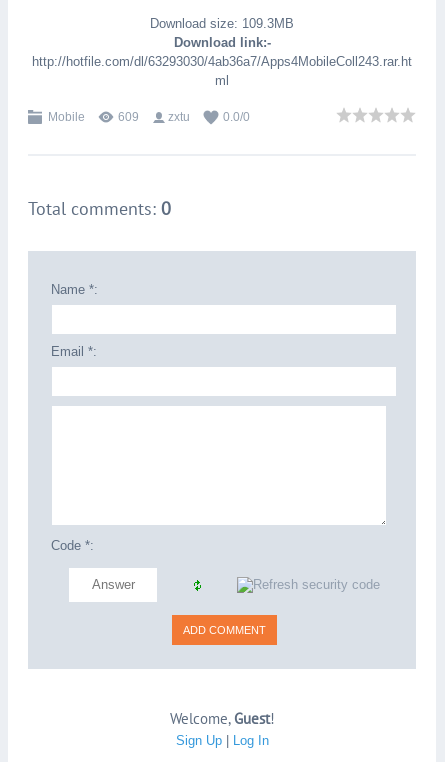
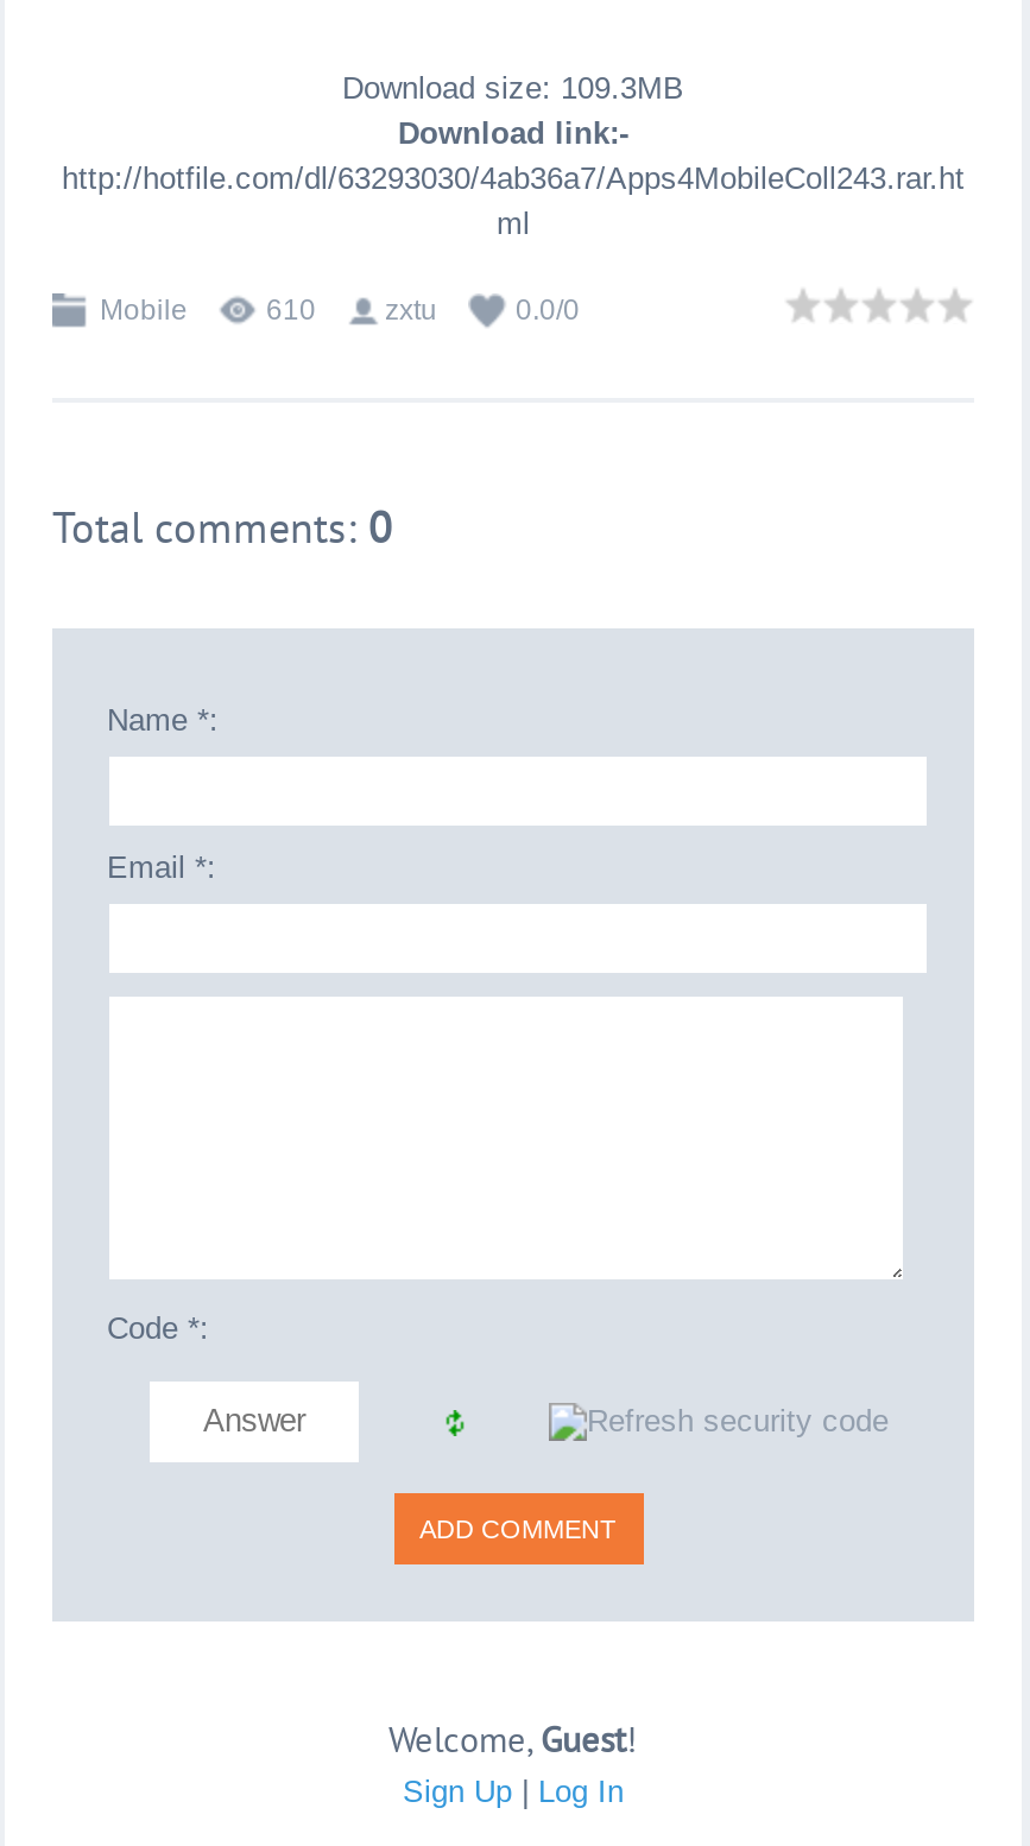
[118,110,139,124] 609 -> [266,293,316,327] 610

